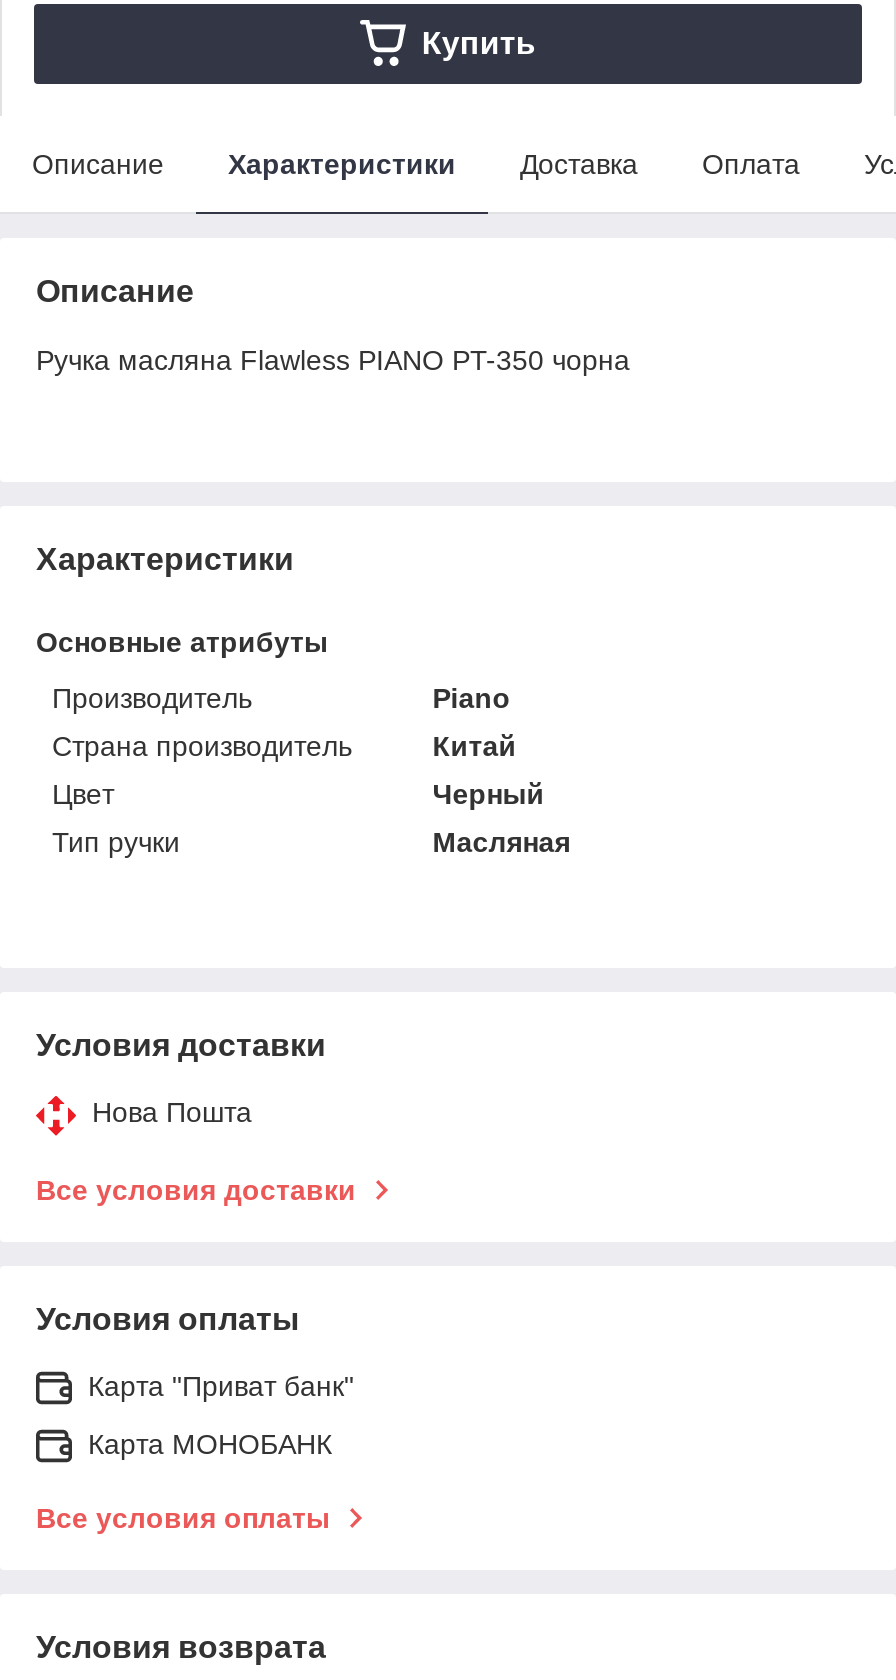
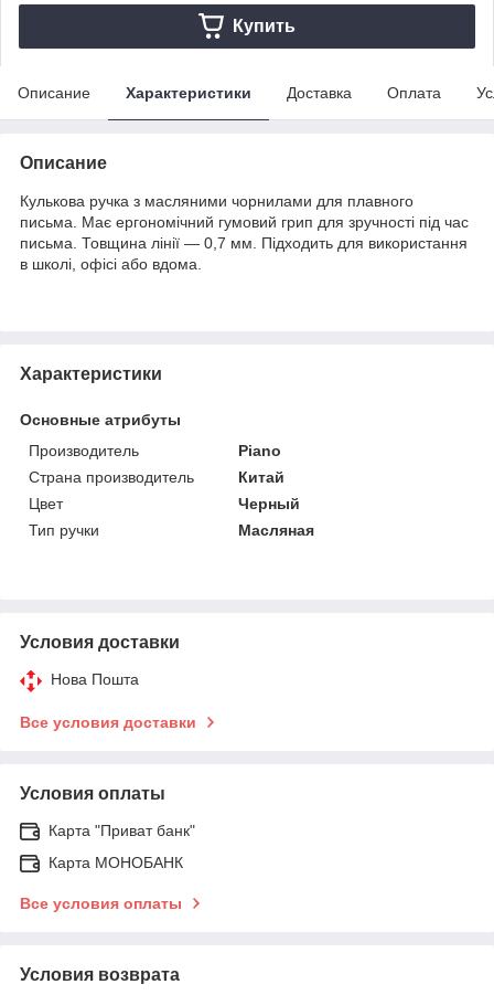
[36,344,630,376] Ручка масляна Flawless PIANO PT-350 чорна -> [20,192,469,273] Кулькова ручка з масляними чорнилами для плавного | письма. Має ергономічний гумовий грип для зручності під час | письма. Товщина лінії — 0,7 мм. Підходить для використання | в школі, офісі або вдома.

